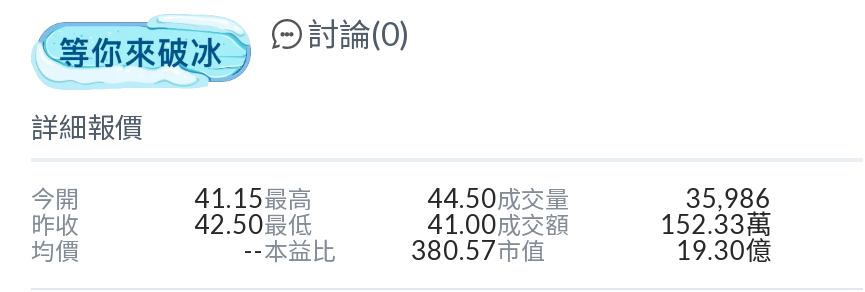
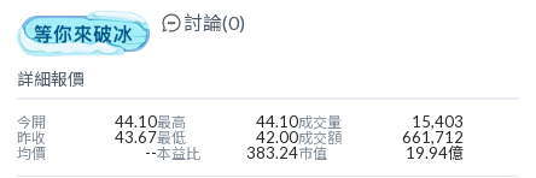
[194,182,312,214] 41.15最高 -> [115,112,187,131] 44.10最高
[427,182,569,214] 44.50成交量 -> [256,112,342,131] 44.10成交量
[685,182,771,214] 35,986 -> [412,112,464,131] 15,403
[194,208,771,240] 42.50最低 | 41.00成交額 | 152.33萬 -> [115,127,464,147] 43.67最低 | 42.00成交額 | 661,712
[411,234,545,266] 380.57市值 -> [246,143,327,162] 383.24市值
[675,234,771,266] 19.30億 -> [406,143,464,162] 19.94億

